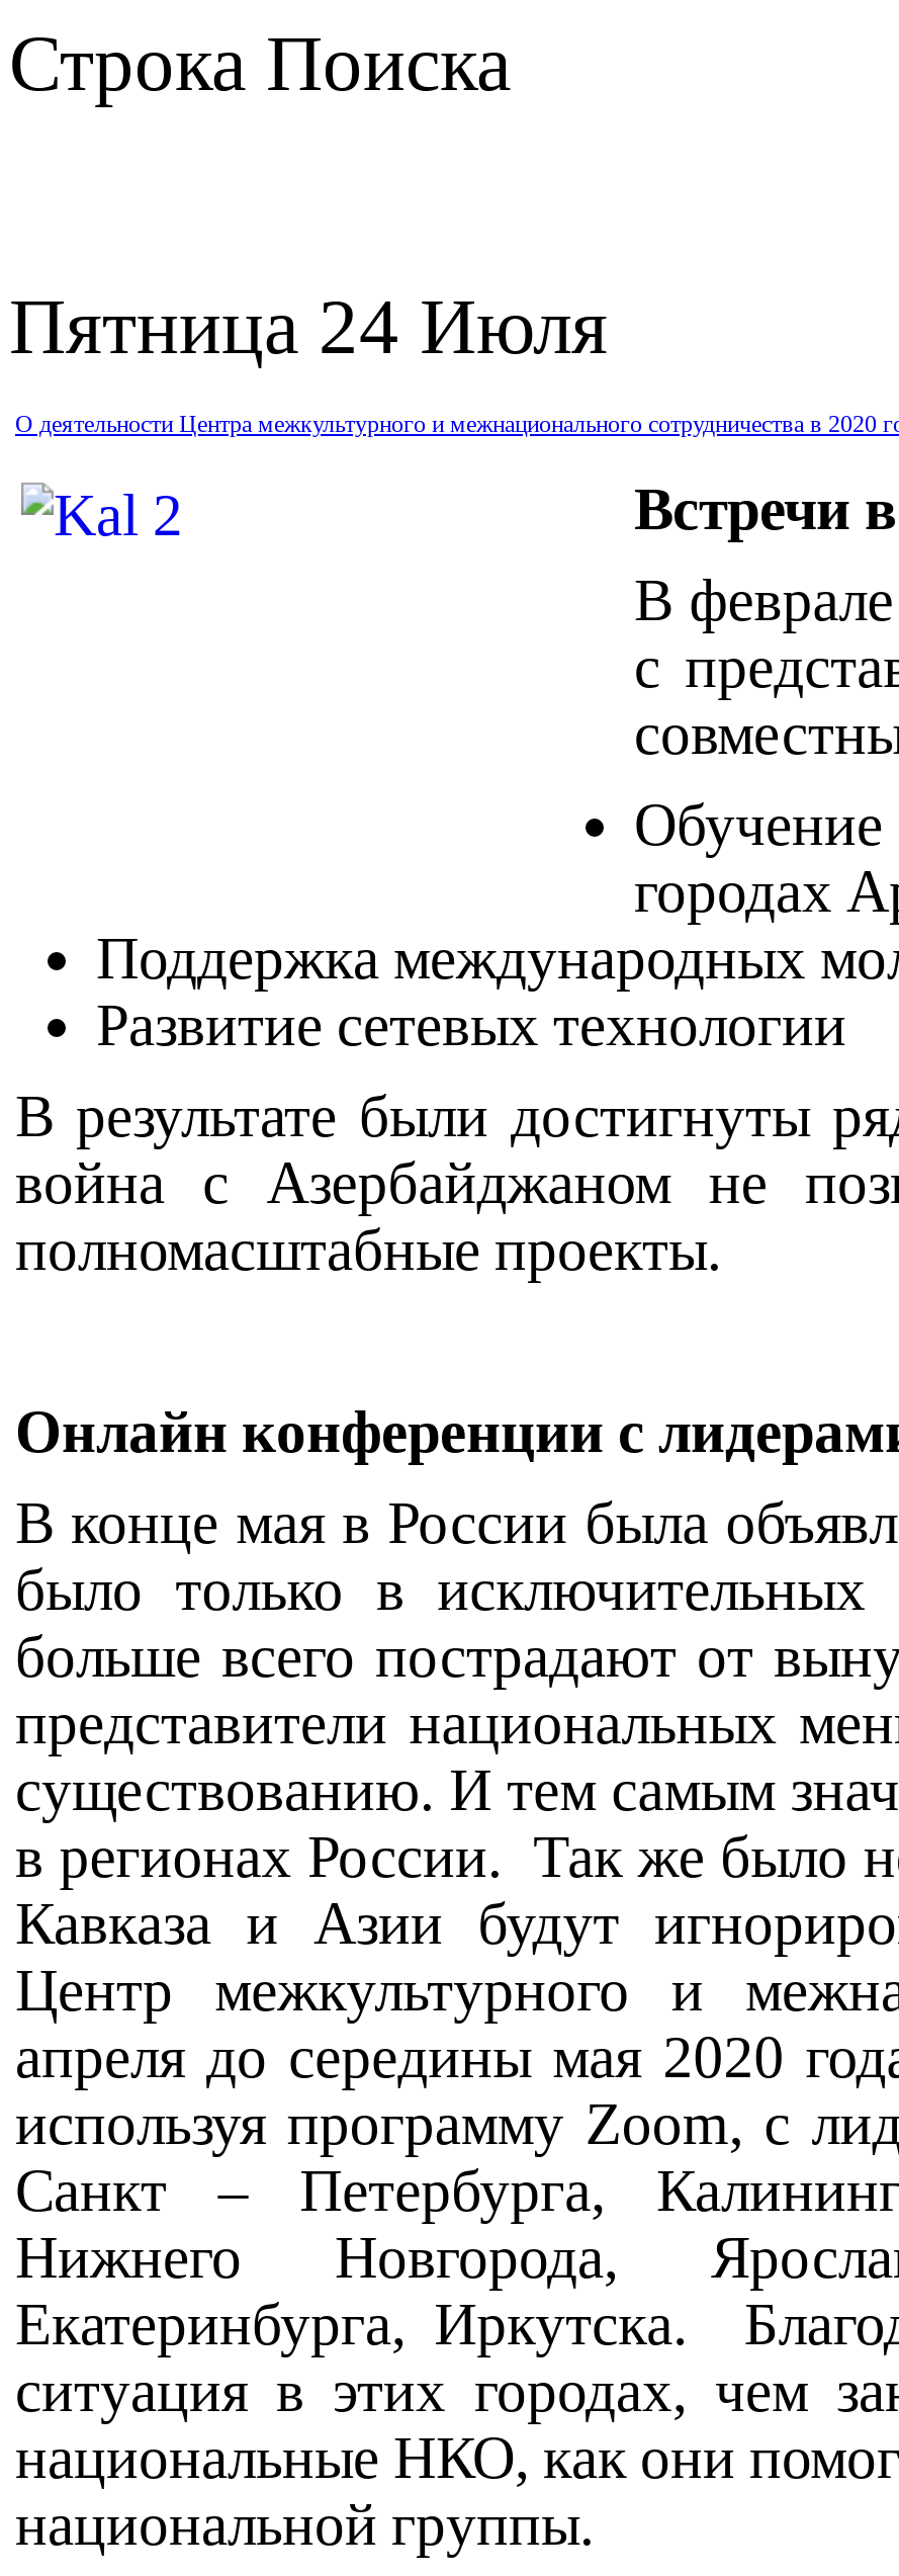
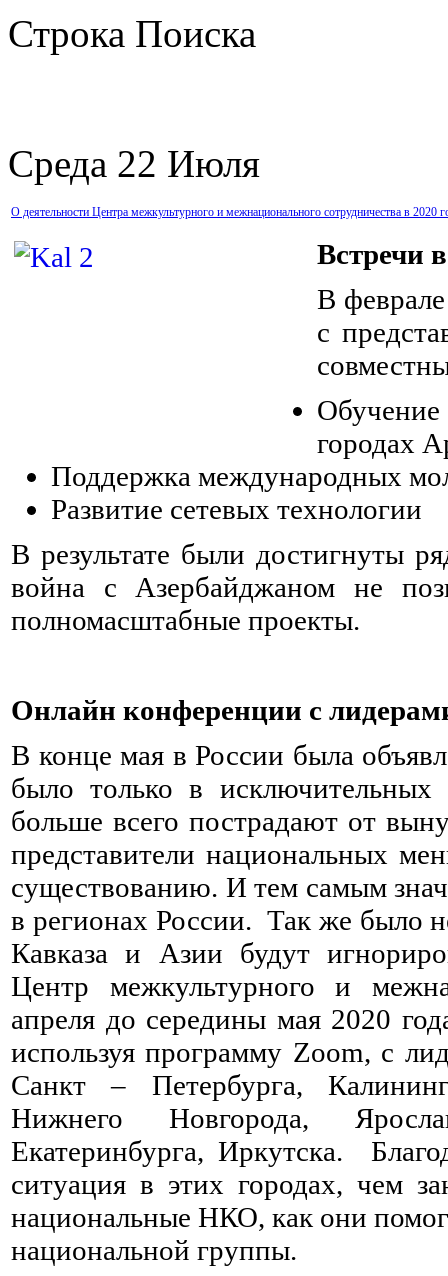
[9,283,608,370] Пятница 24 Июля -> [8,142,260,185] Среда 22 Июля

